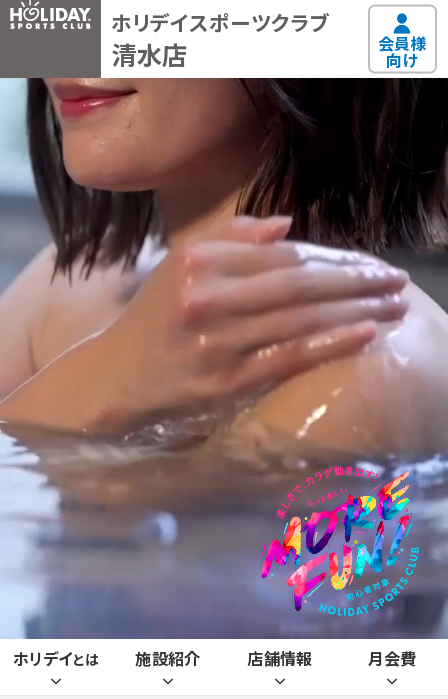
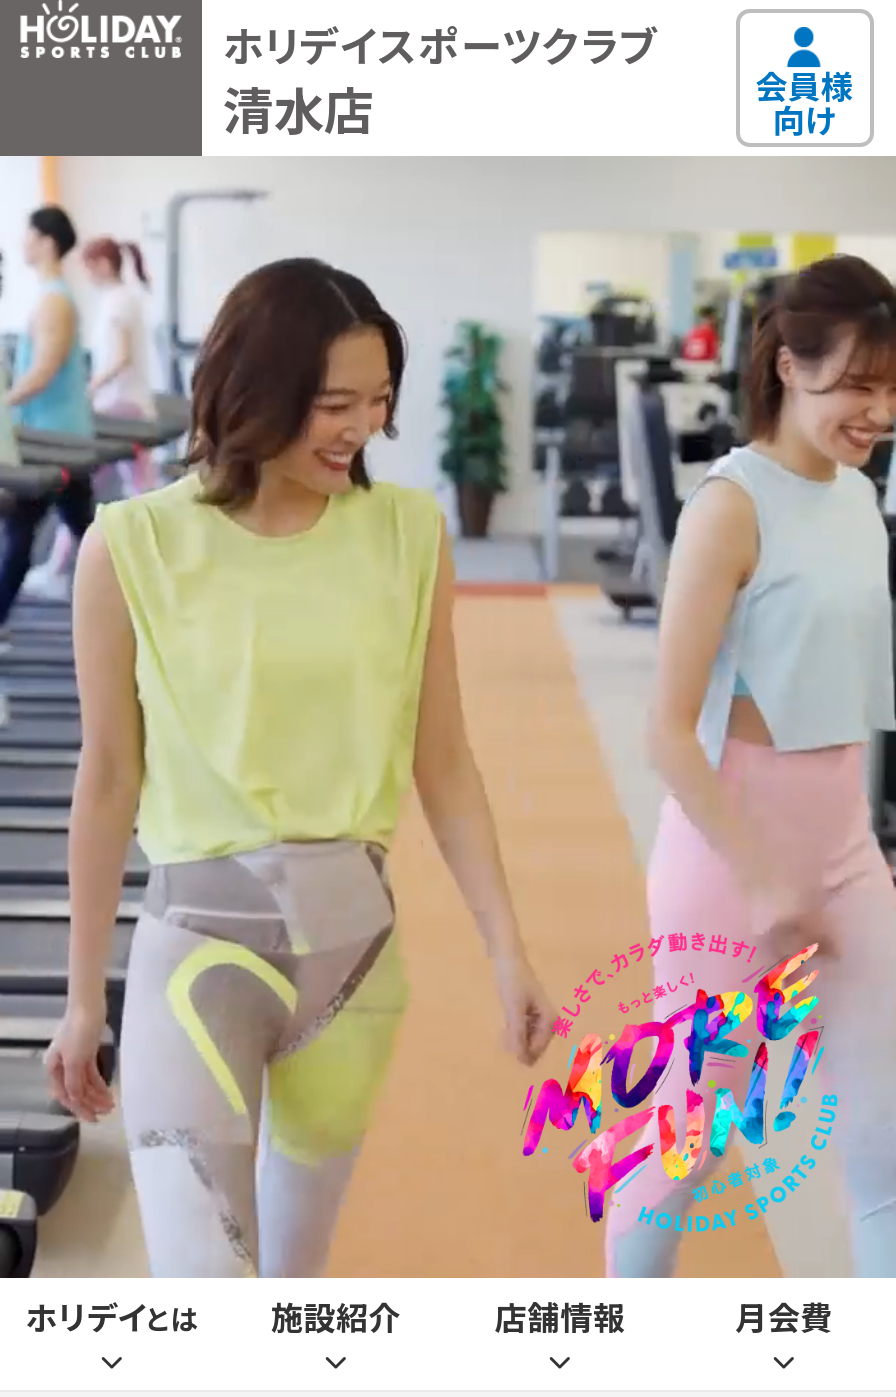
[3,77,445,640] [image] -> [6,154,890,1280] [image]

